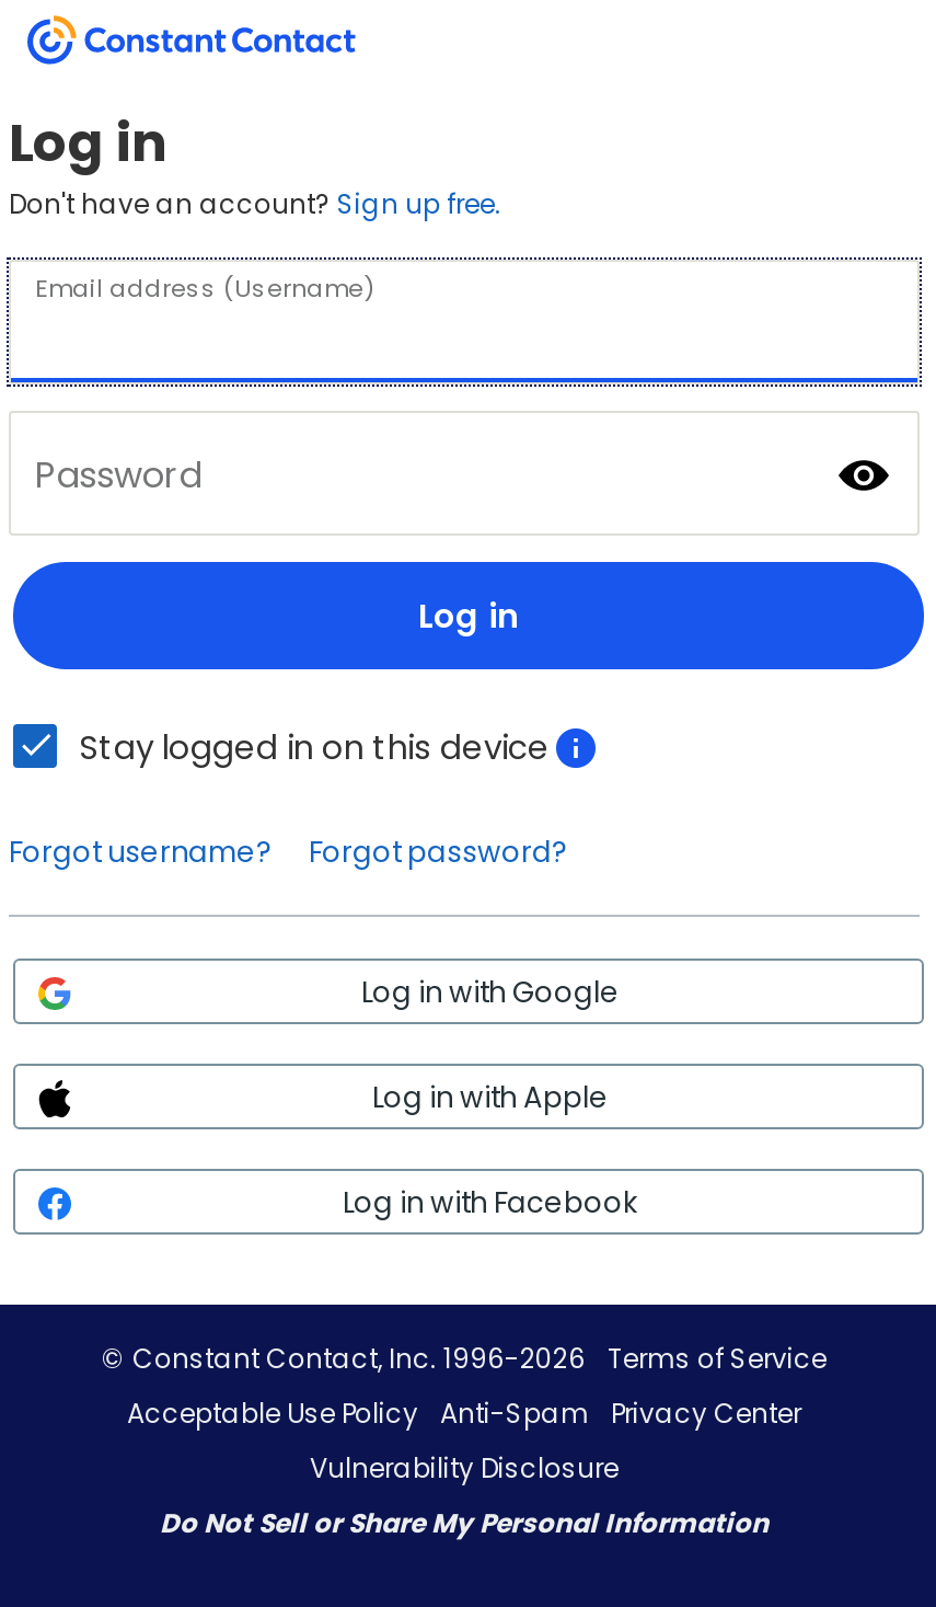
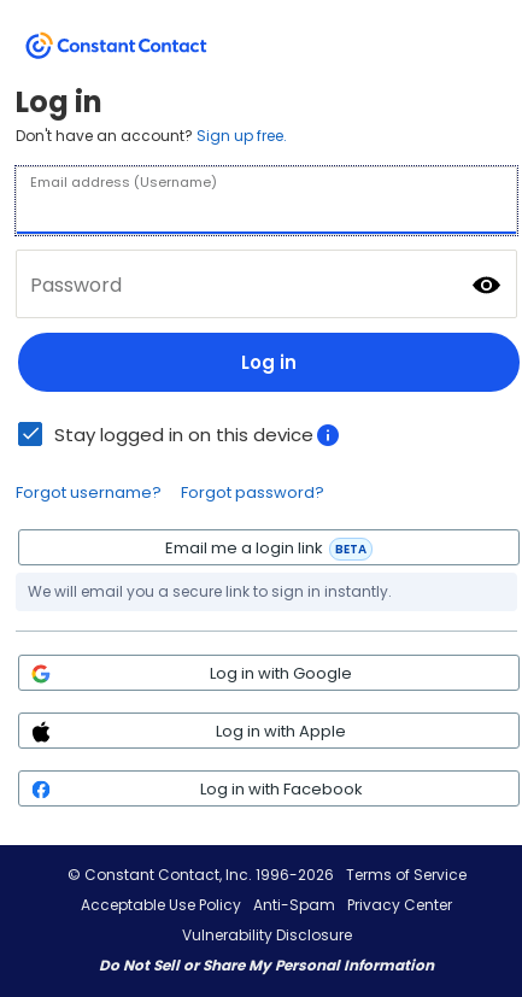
none -> [28,536,392,602] Email me a login link BETA | We will email you a secure link to sign in instantly.

